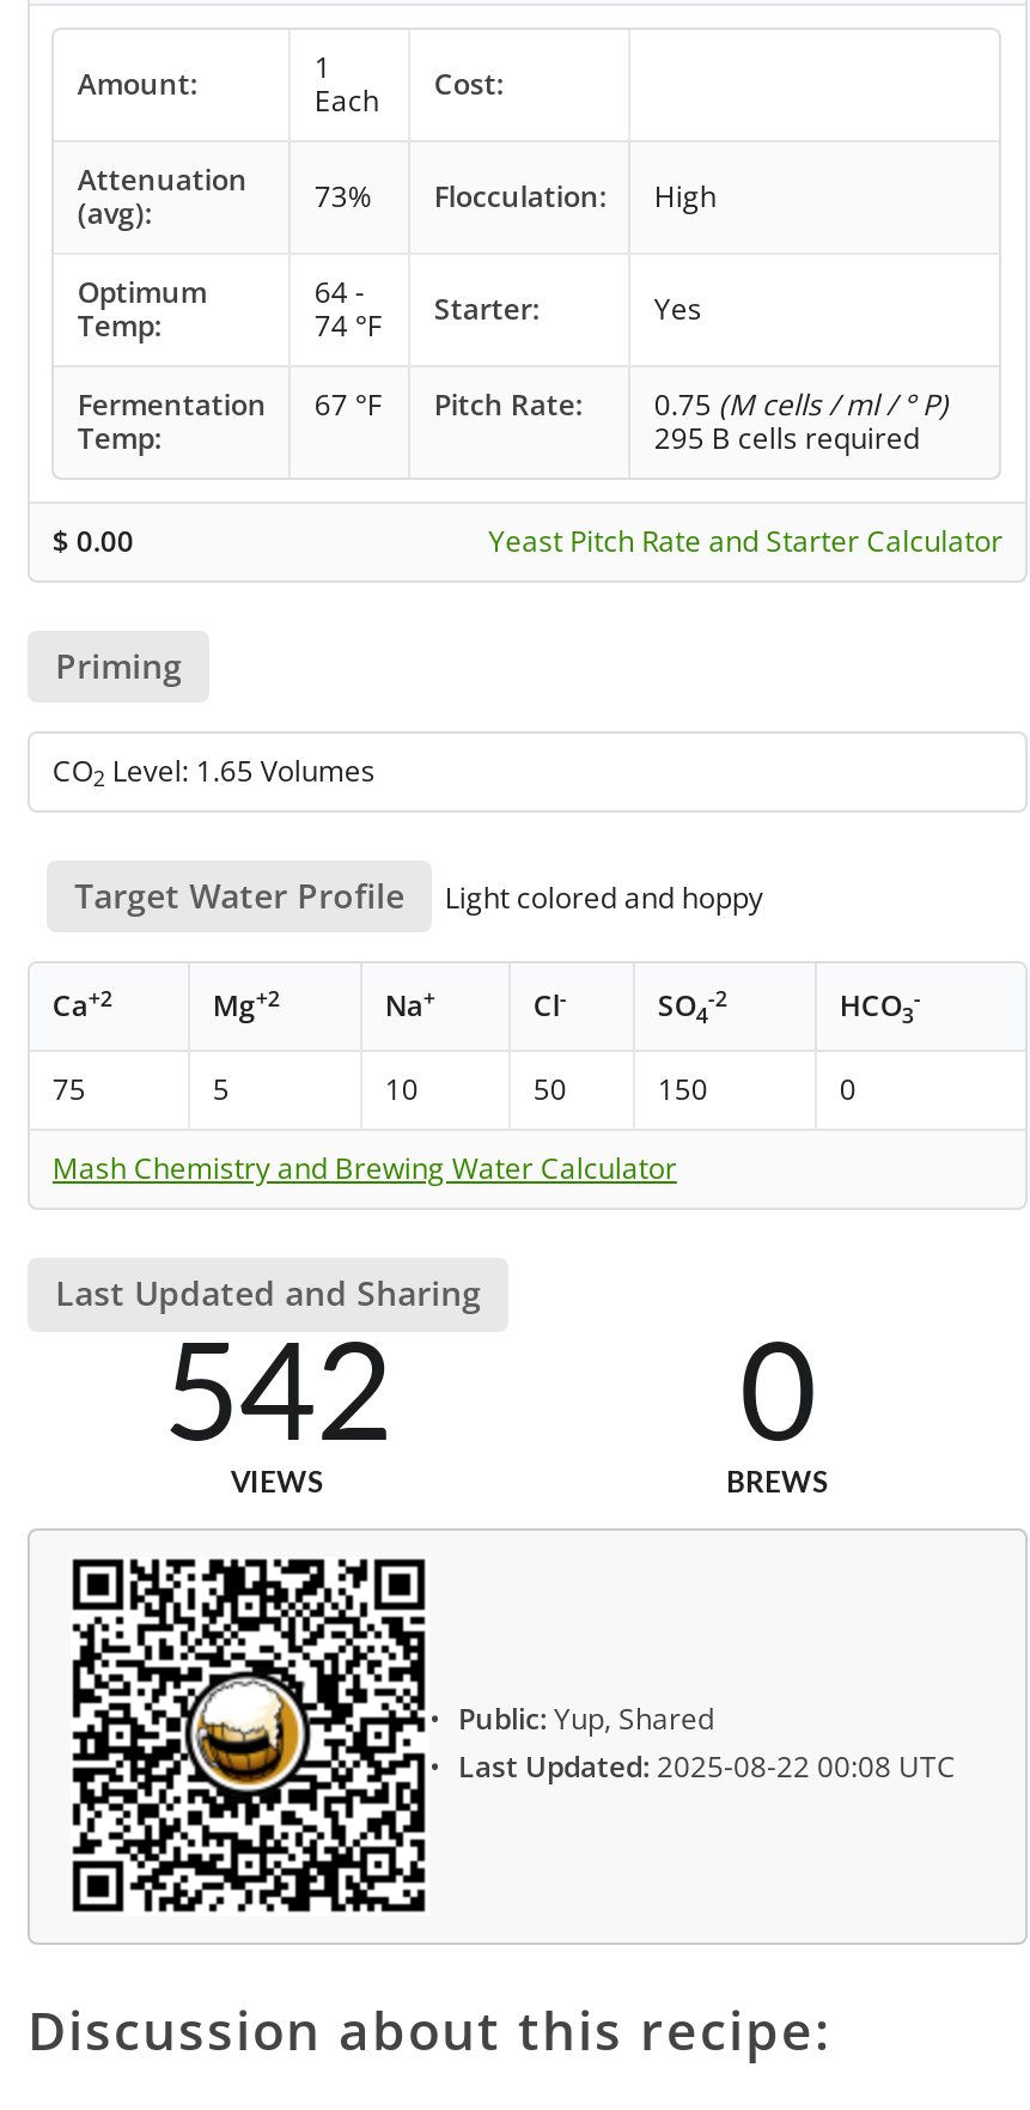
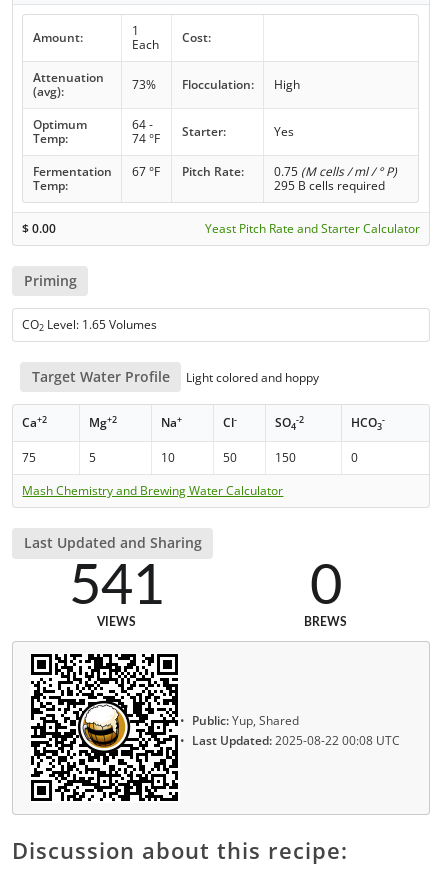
[163,1331,392,1465] 542 -> [68,559,164,615] 541

